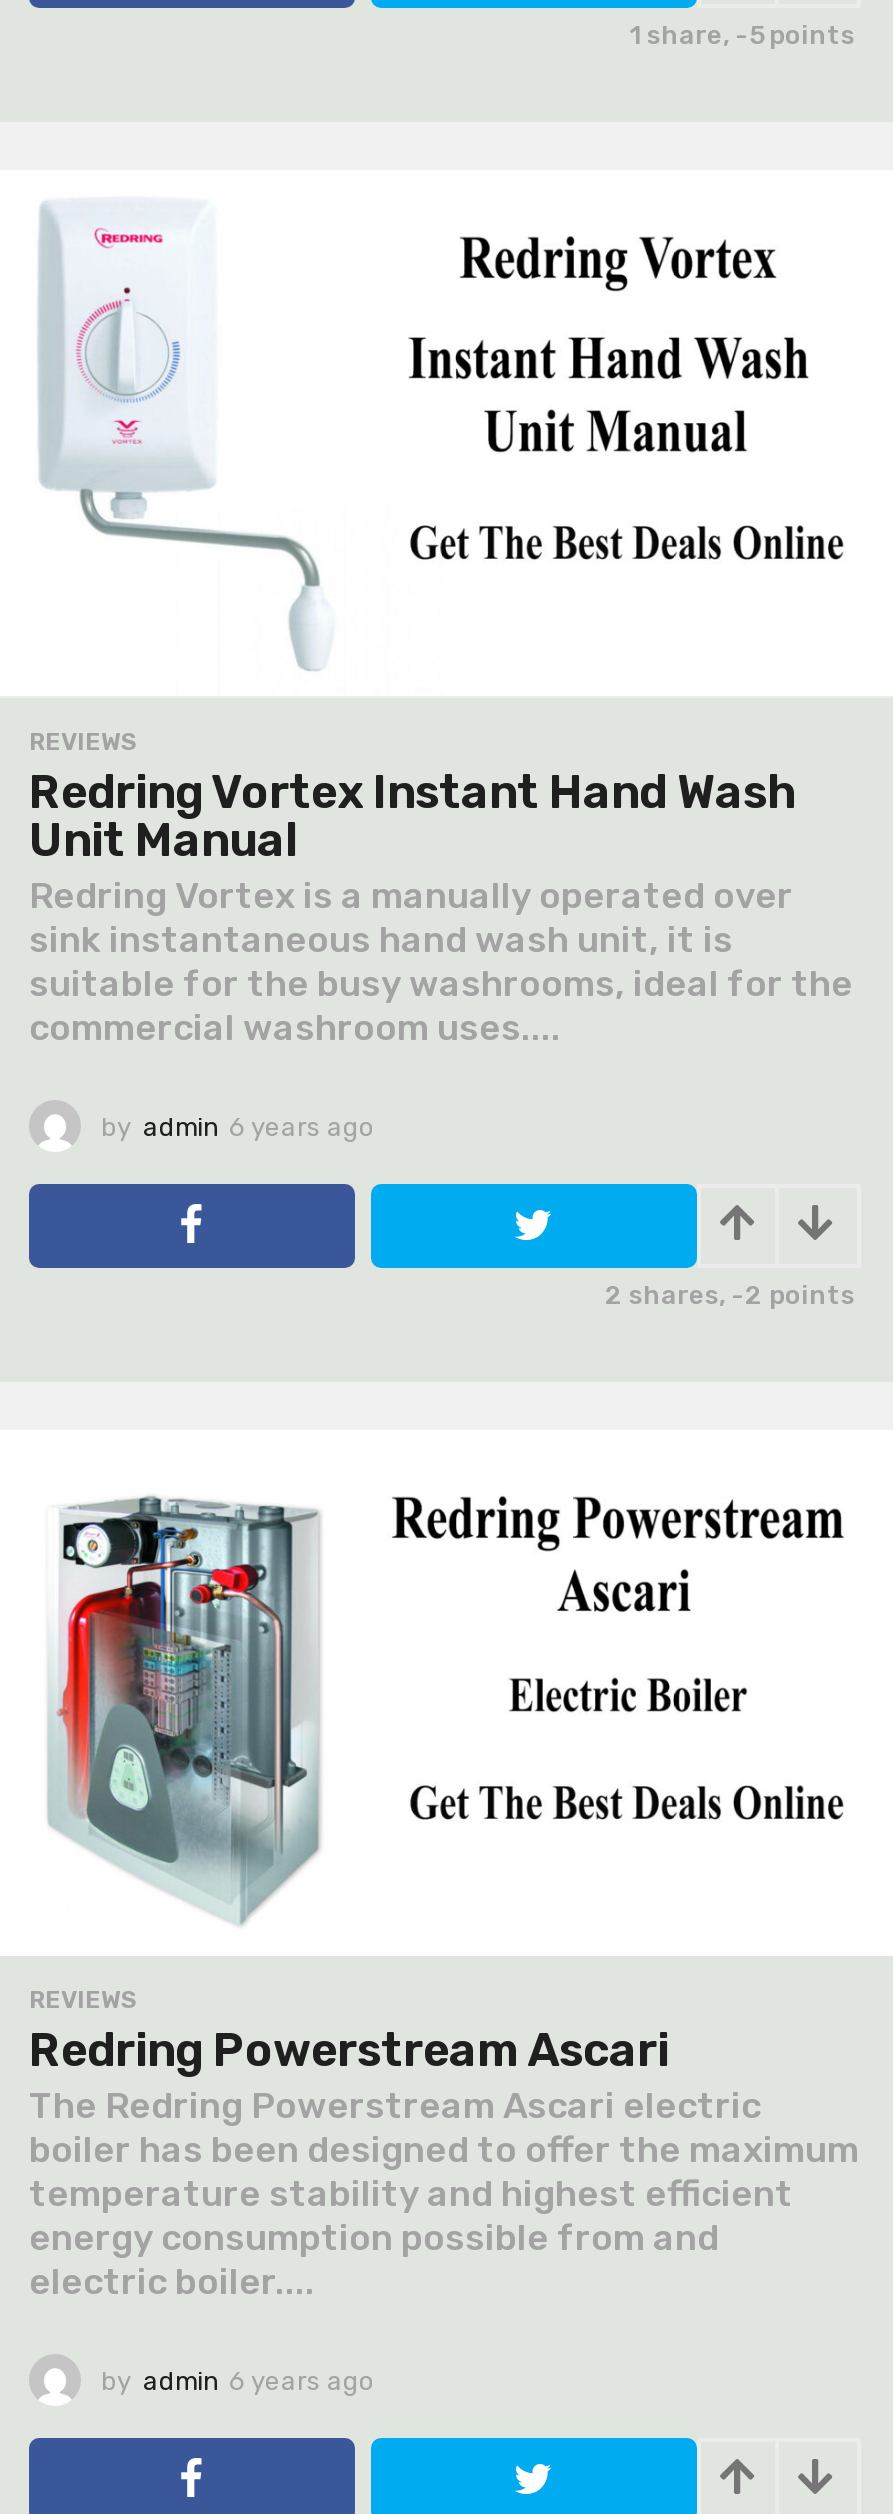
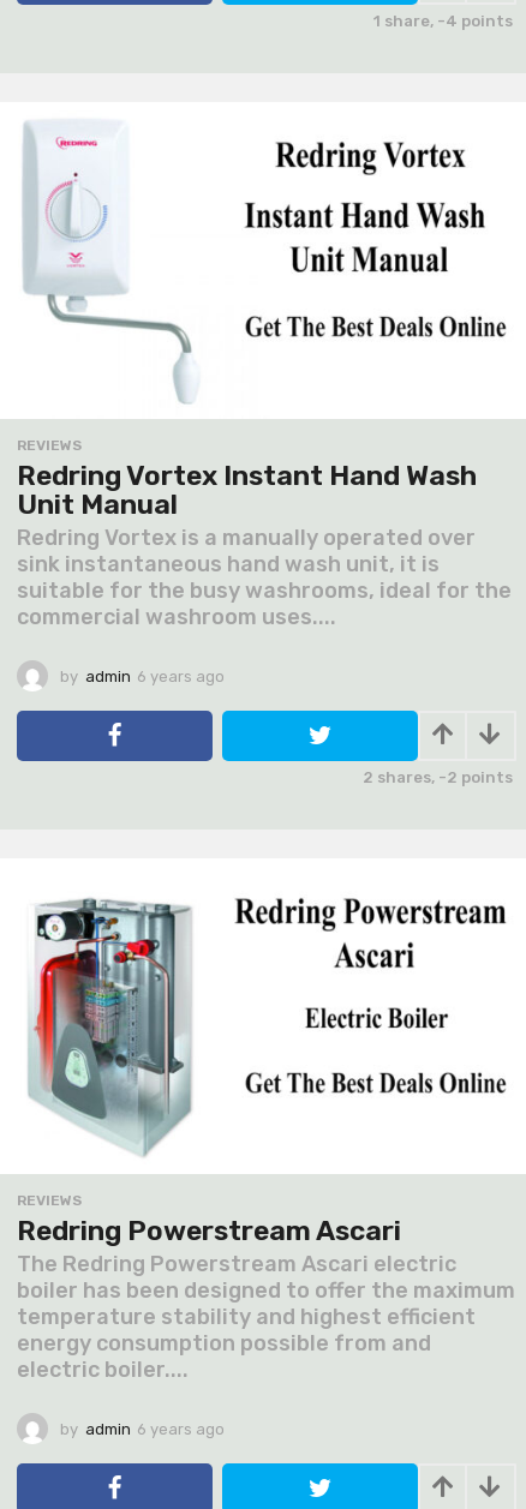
[629,20,855,50] 1 share, -5 points -> [373,12,513,30] 1 share, -4 points

